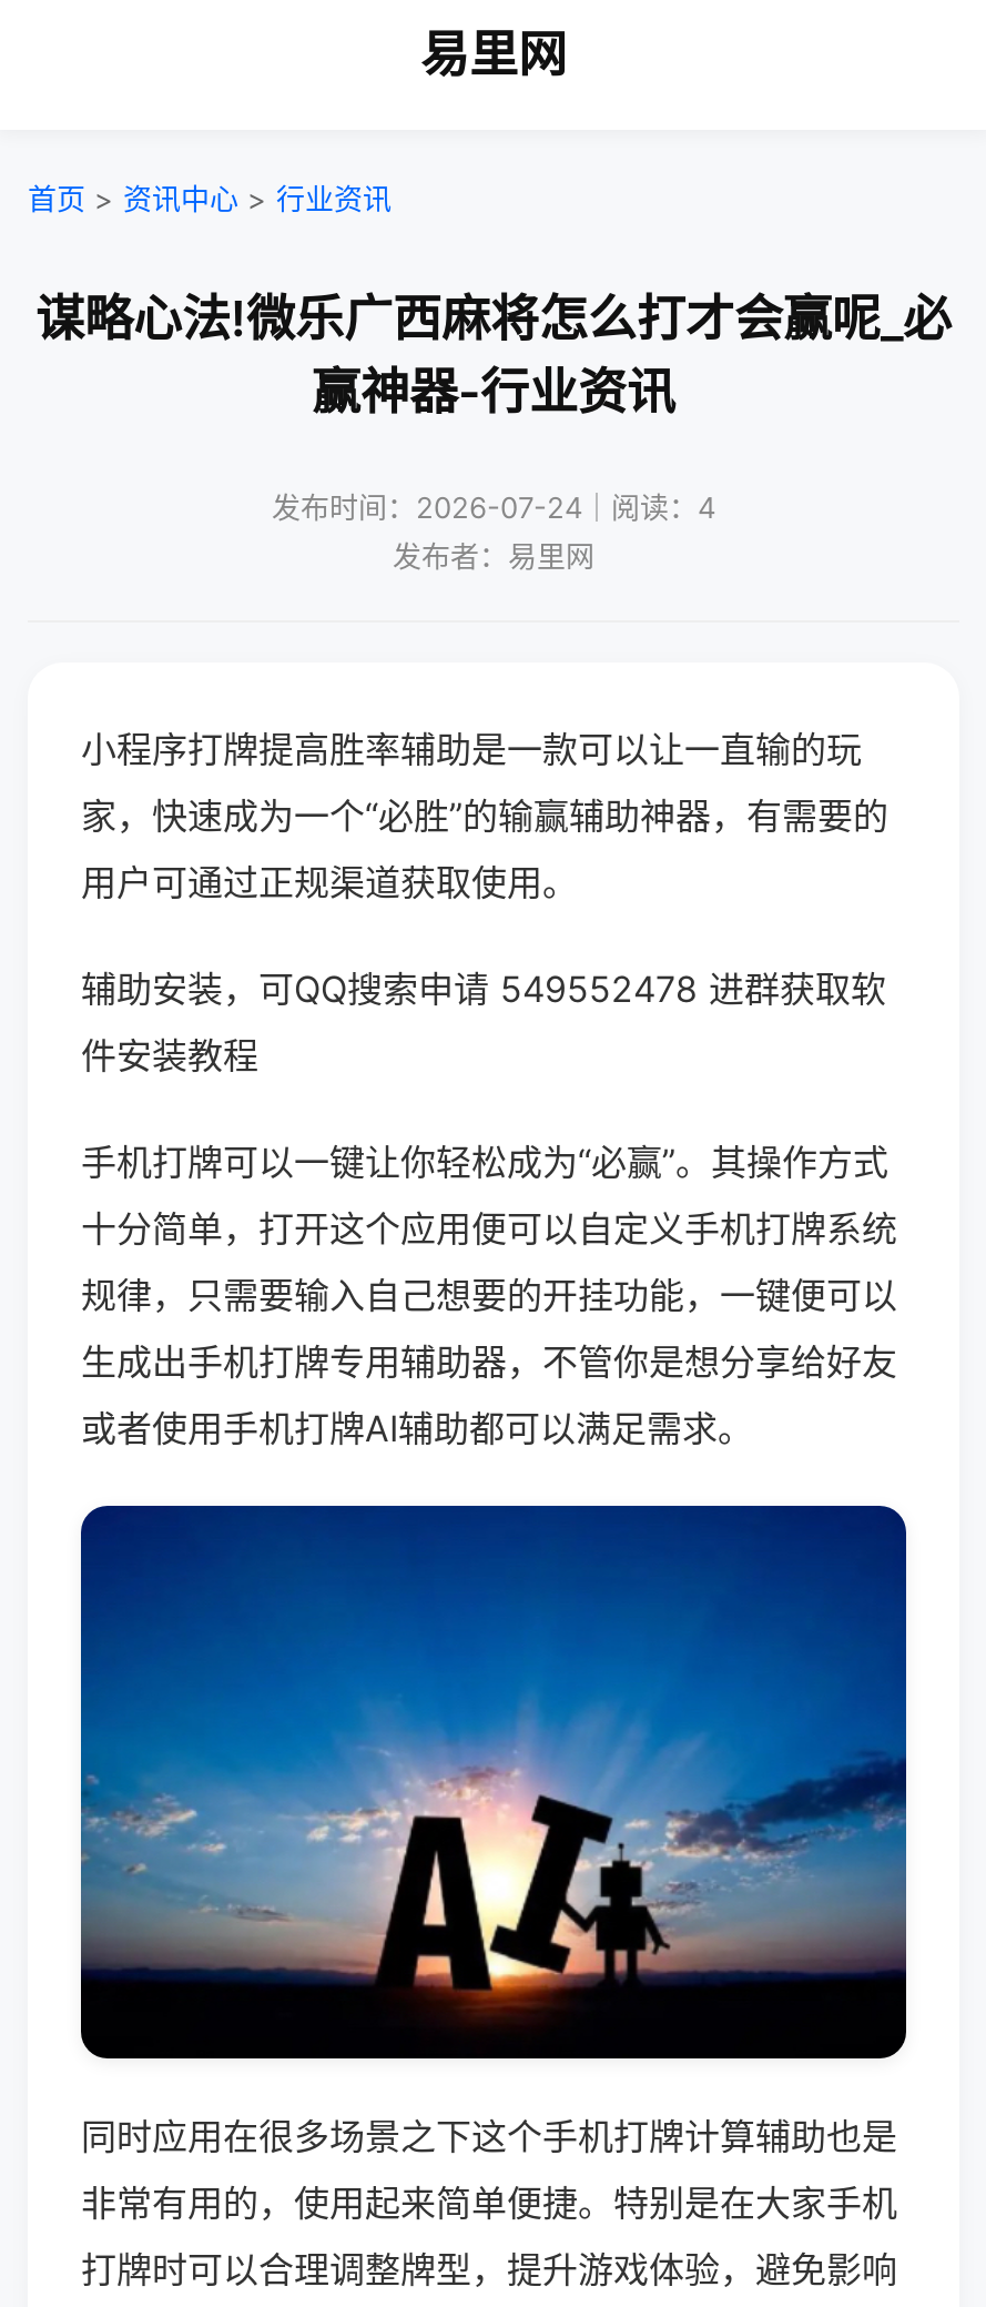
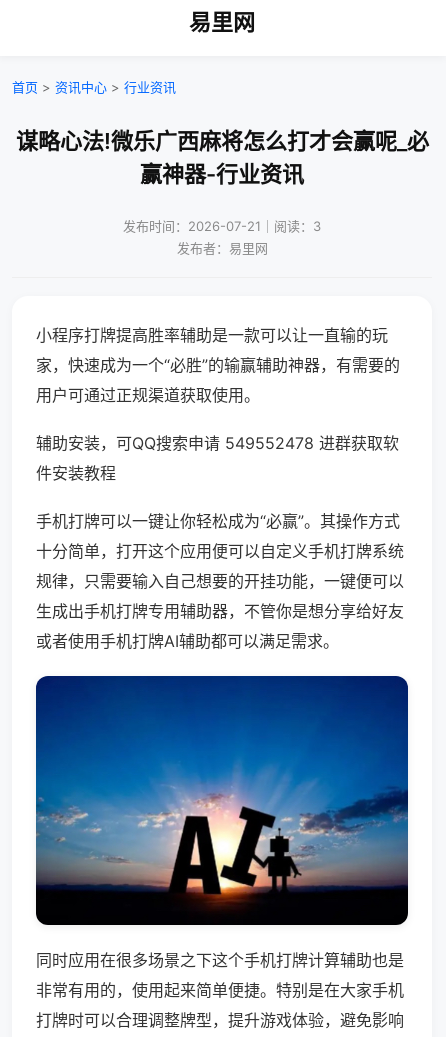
[272,489,715,525] 发布时间：2026-07-24｜阅读：4 -> [123,218,321,234] 发布时间：2026-07-21｜阅读：3

